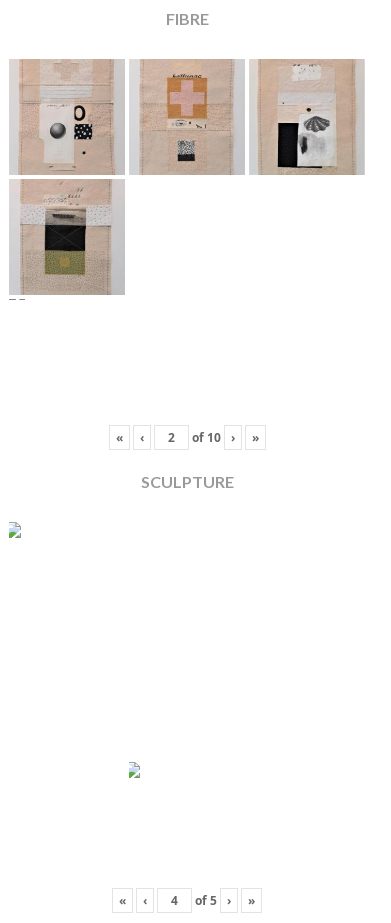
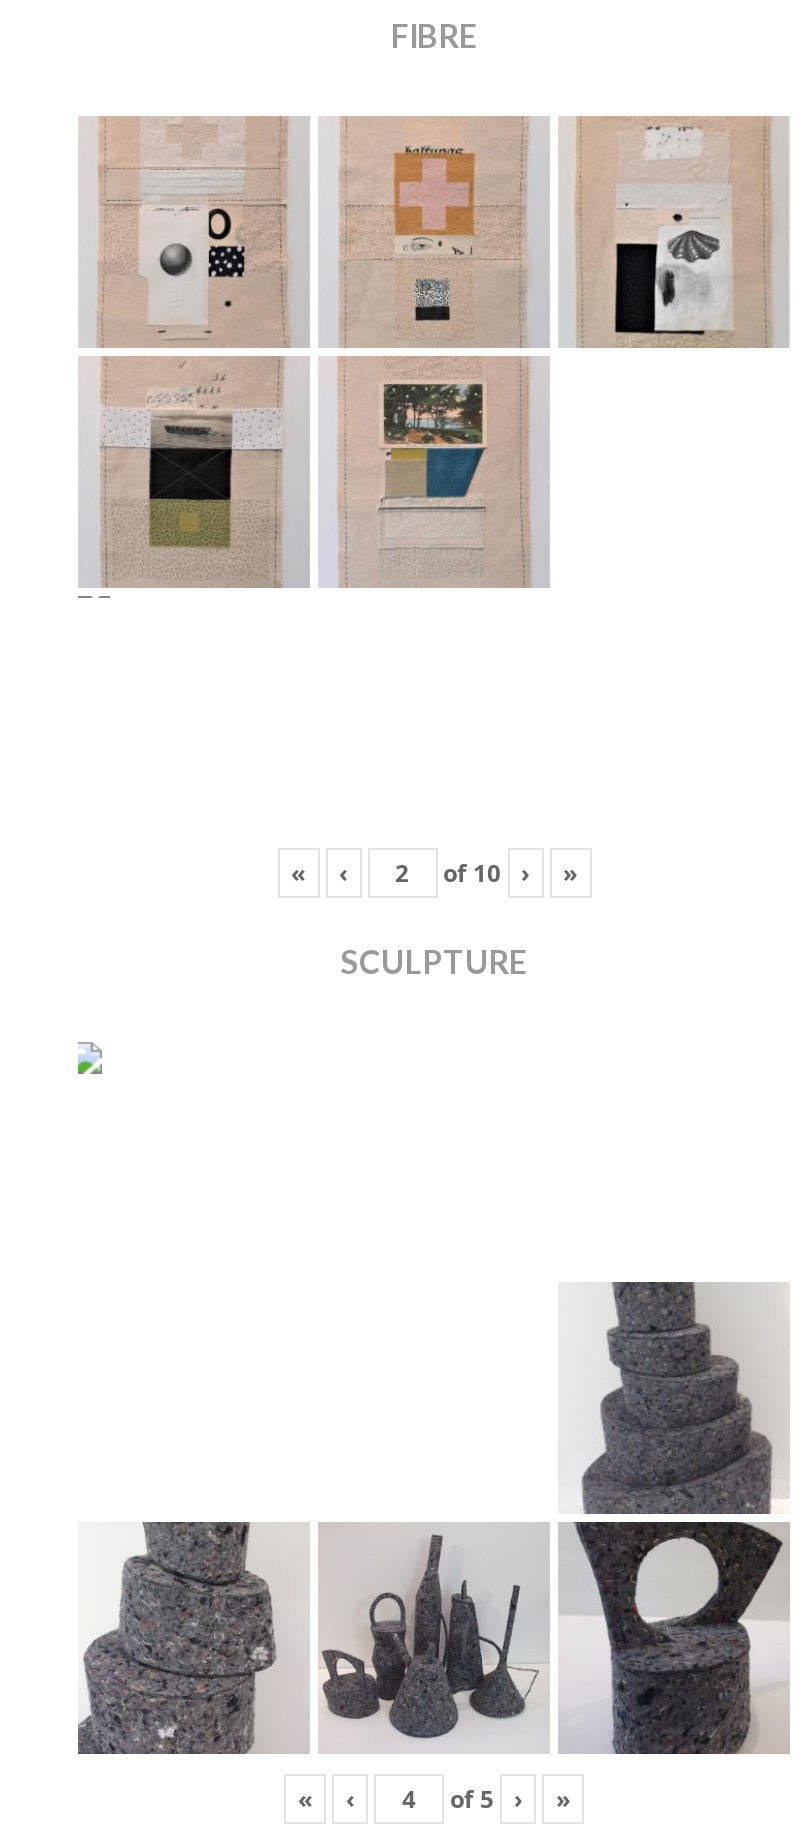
none -> [318,354,550,590] [image]
none -> [76,1280,790,1756] [image]

